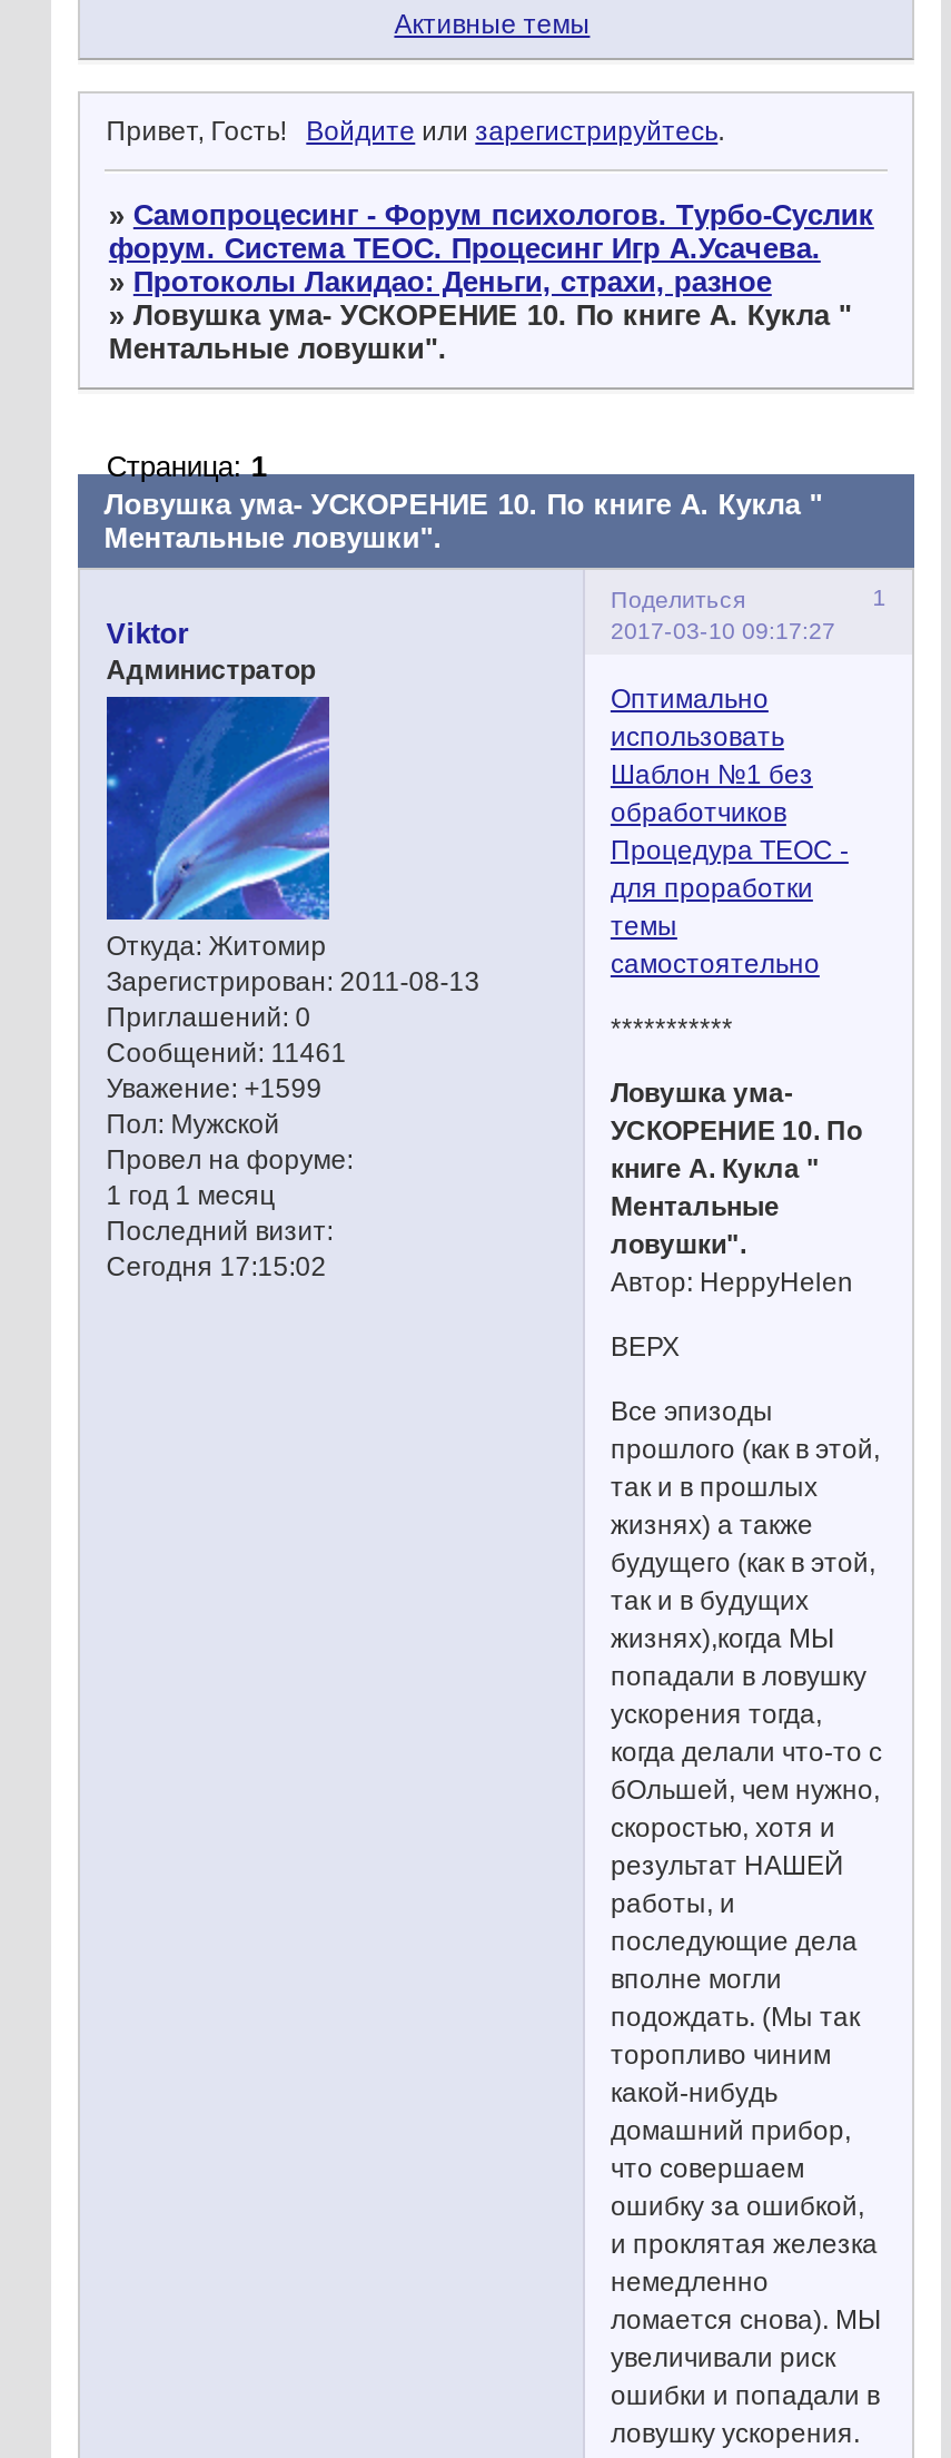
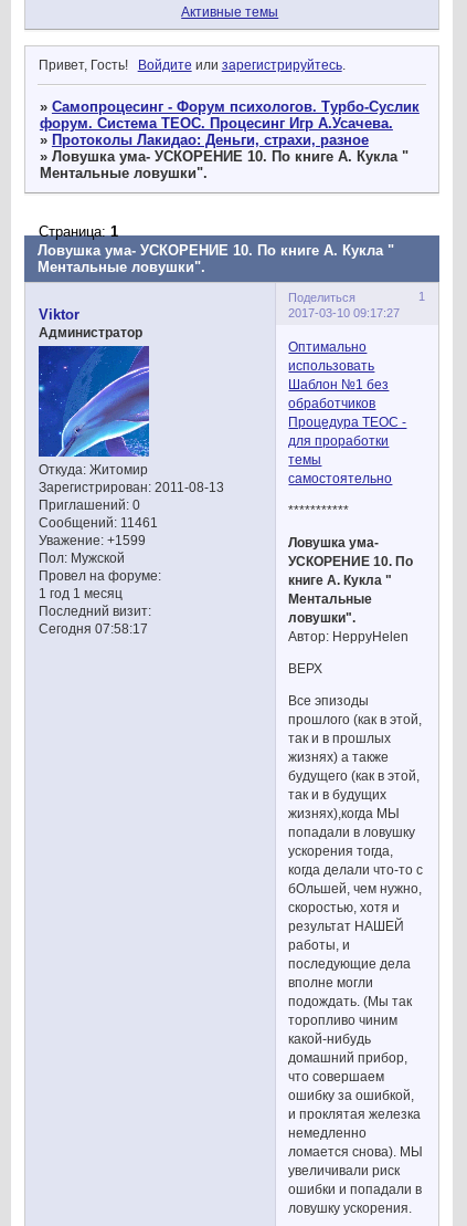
[106,1252,326,1283] Сегодня 17:15:02 -> [38,622,148,637] Сегодня 07:58:17

